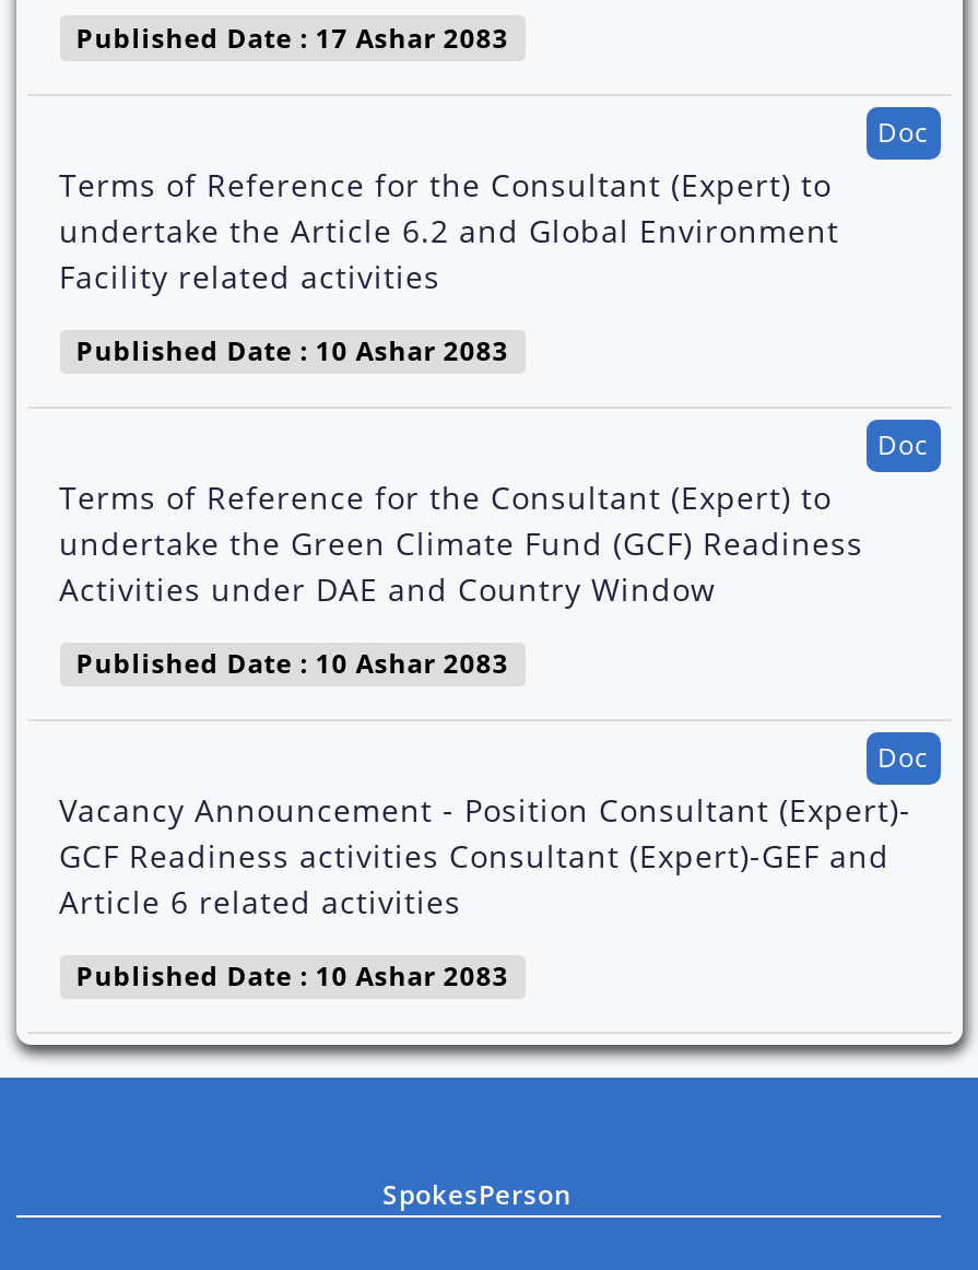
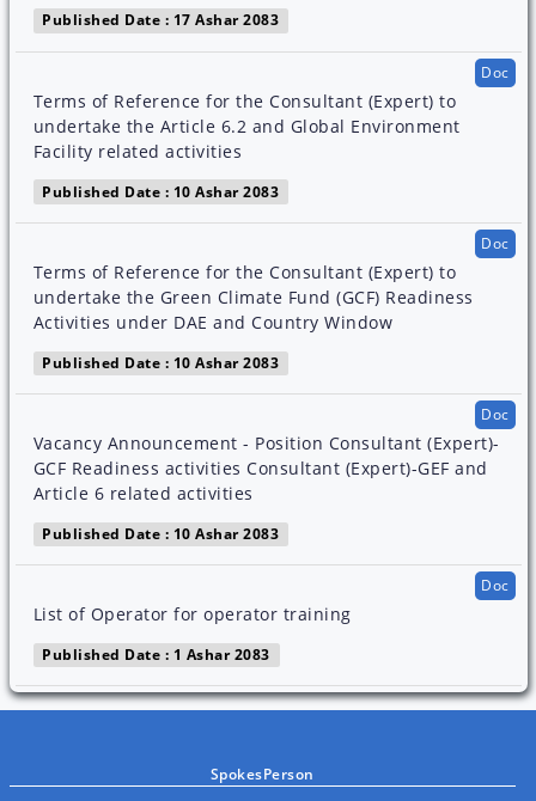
none -> [33,603,351,665] List of Operator for operator training | Published Date : 1 Ashar 2083
none -> [481,575,509,596] Doc

